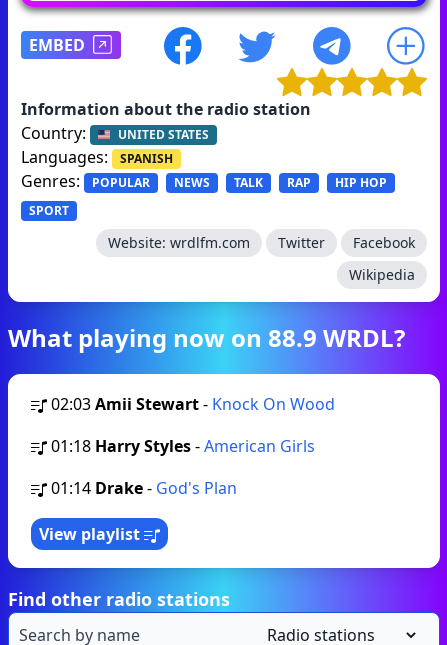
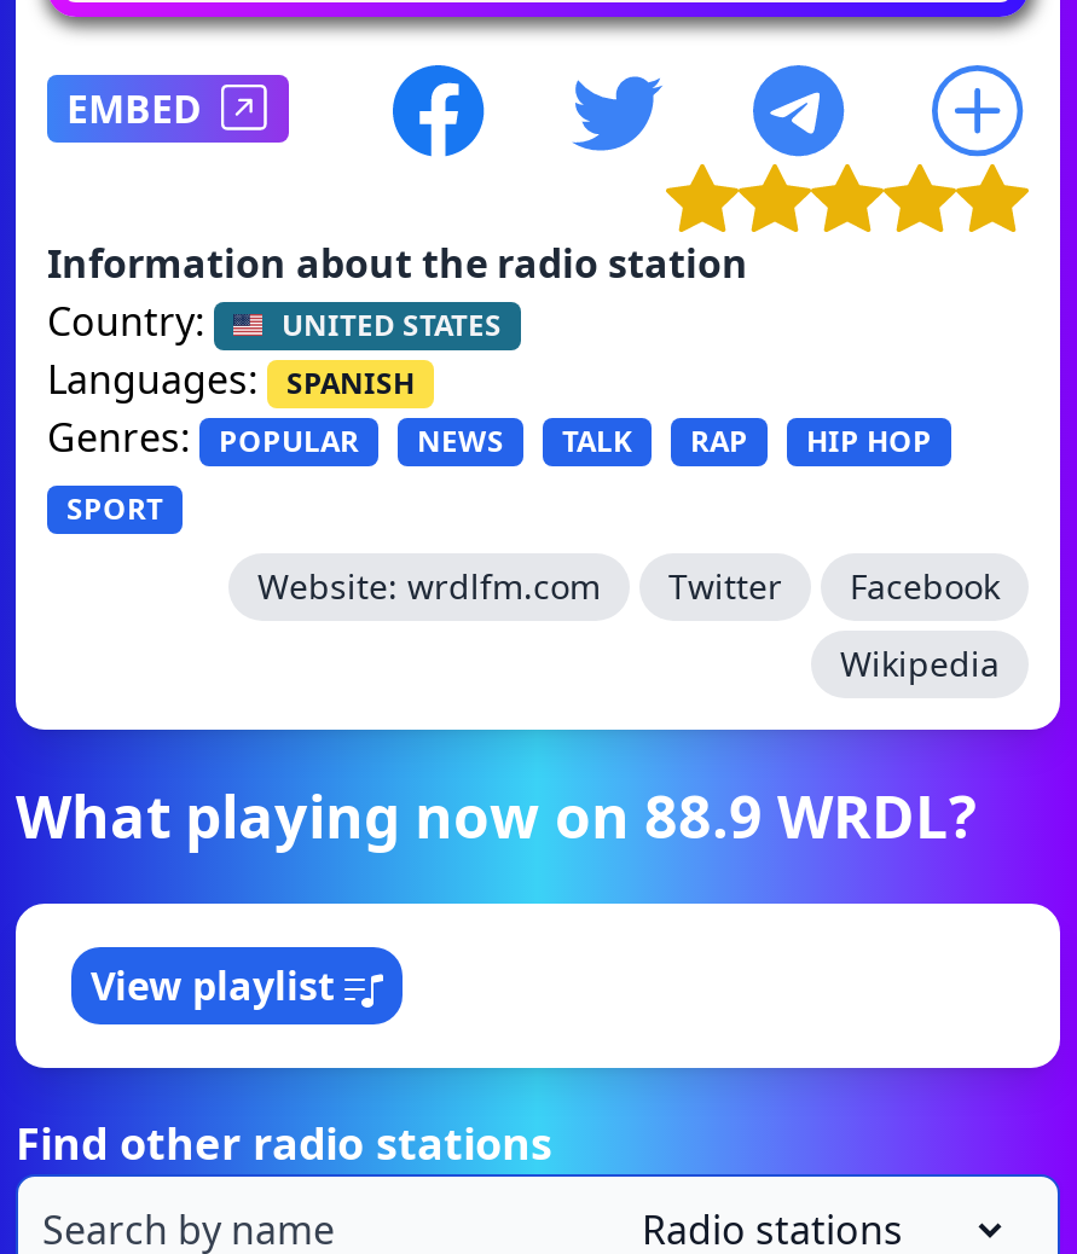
[51,393,335,499] 02:03 Amii Stewart - Knock On Wood | 01:18 Harry Styles - American Girls | 01:14 Drake - God's Plan -> none

